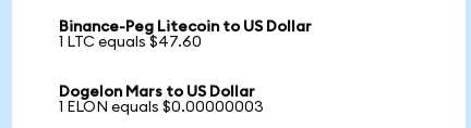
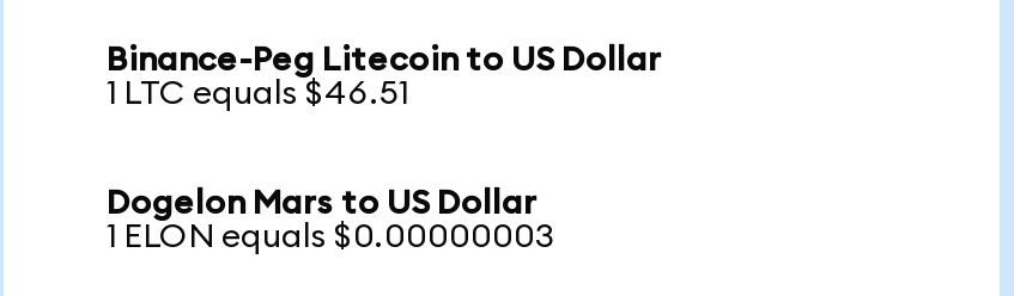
[59,35,202,50] 1 LTC equals $47.60 -> [107,78,408,111] 1 LTC equals $46.51

